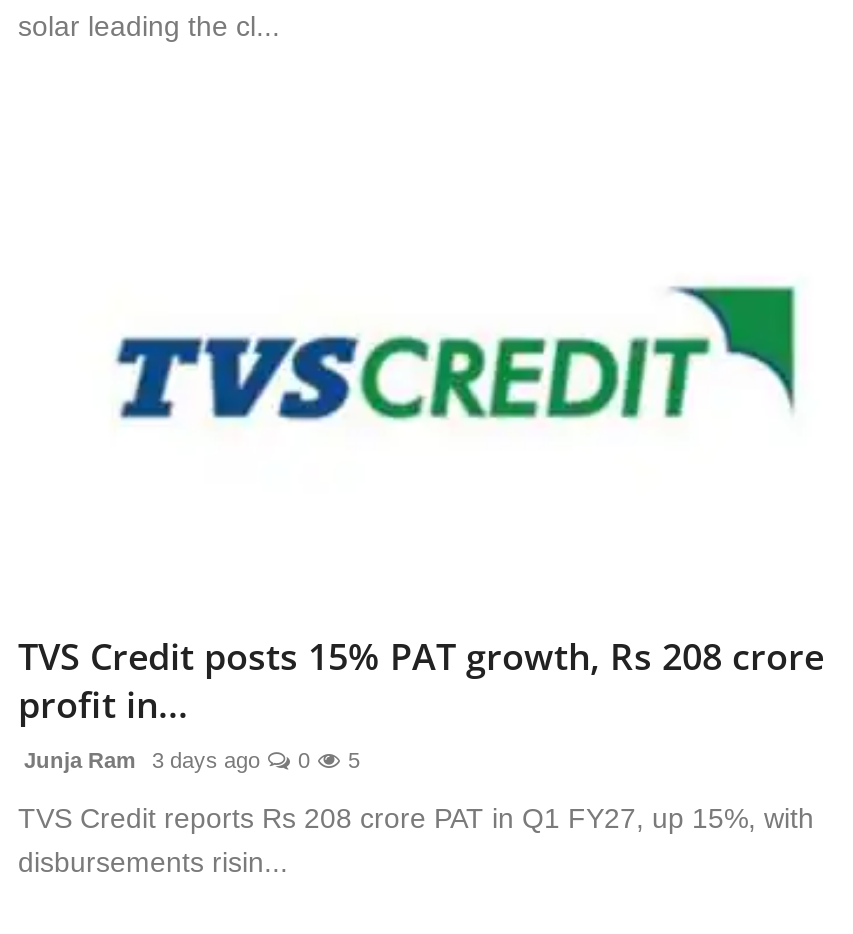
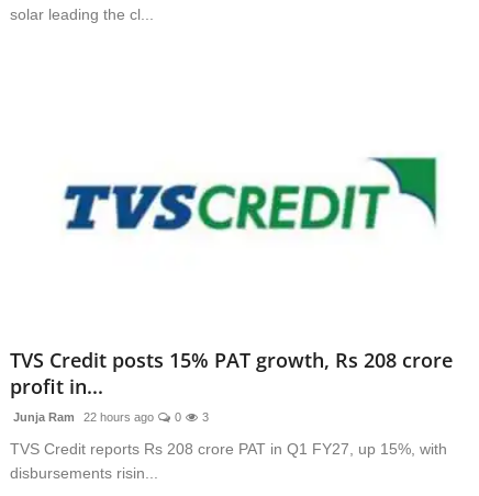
[18,748,260,772] Junja Ram 3 days ago -> [10,411,154,424] Junja Ram 22 hours ago
[342,748,360,772] 5 -> [199,411,209,424] 3

